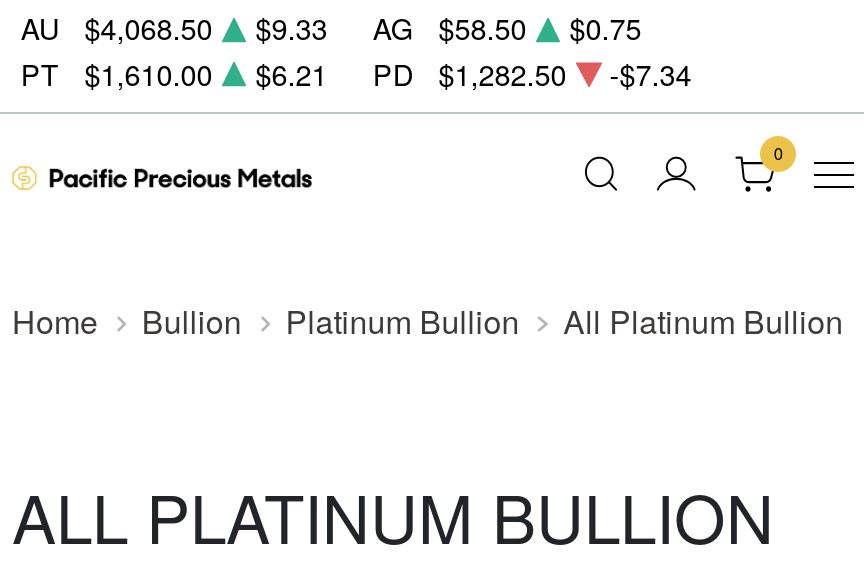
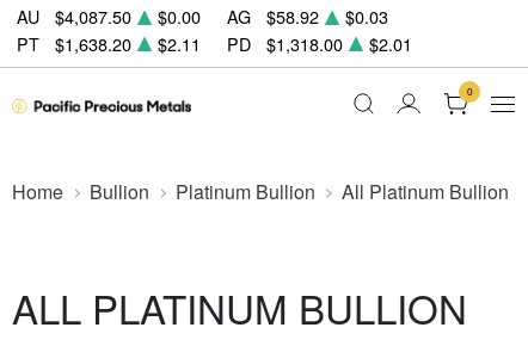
[84,6,212,48] $4,068.50 -> [55,4,132,29] $4,087.50
[255,6,327,48] $9.33 -> [157,4,200,29] $0.00
[438,6,526,48] $58.50 -> [267,4,319,29] $58.92
[569,6,641,48] $0.75 -> [345,4,388,29] $0.03
[84,51,212,93] $1,610.00 -> [55,31,132,56] $1,638.20
[255,51,327,93] $6.21 -> [157,31,200,56] $2.11
[438,51,566,93] $1,282.50 -> [267,31,343,56] $1,318.00
[609,51,691,93] -$7.34 -> [369,31,412,56] $2.01

